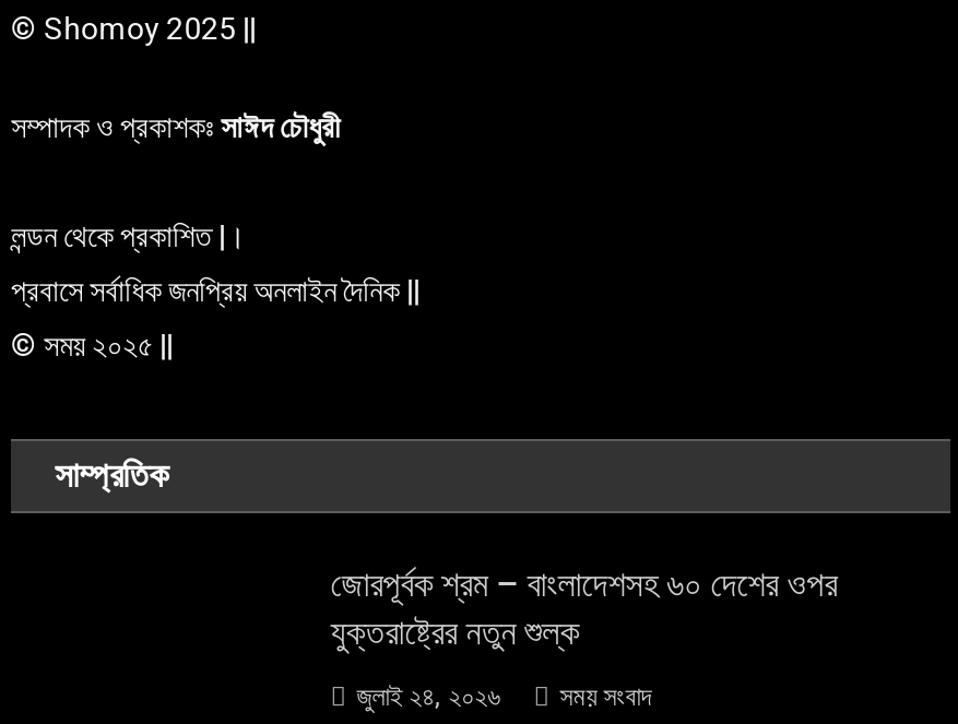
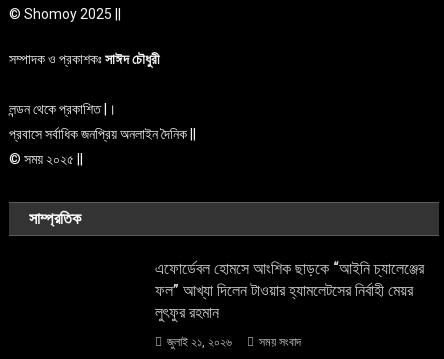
[331,563,837,653] জোরপূর্বক শ্রম – বাংলাদেশসহ ৬০ দেশের ওপর | যুক্তরাষ্ট্রের নতুন শুল্ক -> [155,259,424,322] এফোর্ডেবল হোমসে আংশিক ছাড়কে “আইনি চ্যালেঞ্জের | ফল” আখ্যা দিলেন টাওয়ার হ্যামলেটসের নির্বাহী মেয়র | লুৎফুর রহমান
[357,681,652,712] জুলাই ২৪, ২০২৬ সময় সংবাদ -> [167,335,301,349] জুলাই ২১, ২০২৬ সময় সংবাদ

